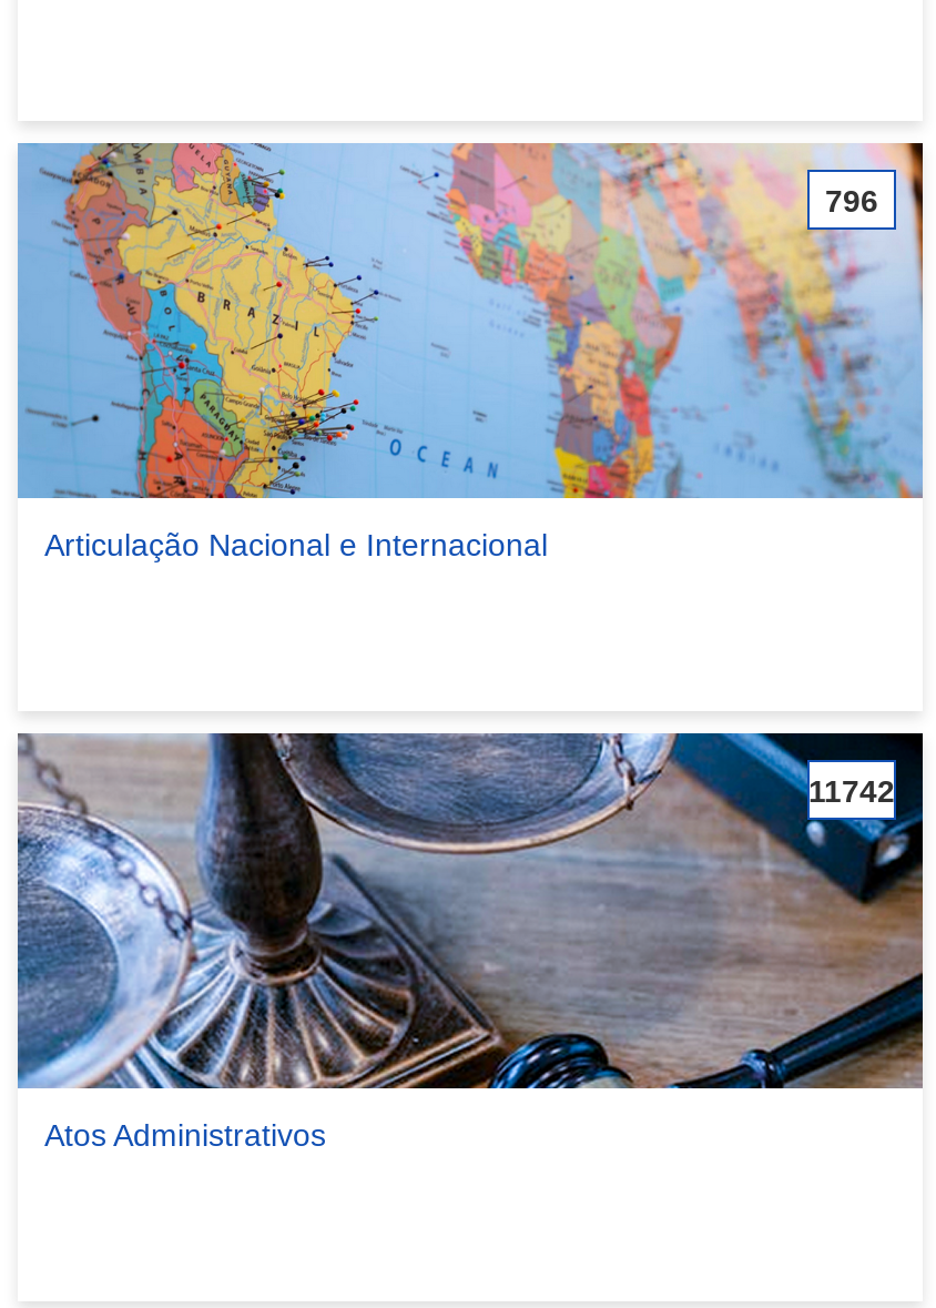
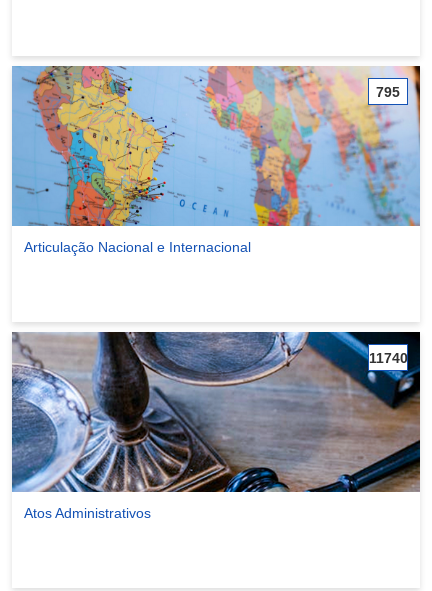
[825,182,878,217] 796 -> [376,83,400,99] 795
[808,772,895,808] 11742 -> [368,349,407,365] 11740

